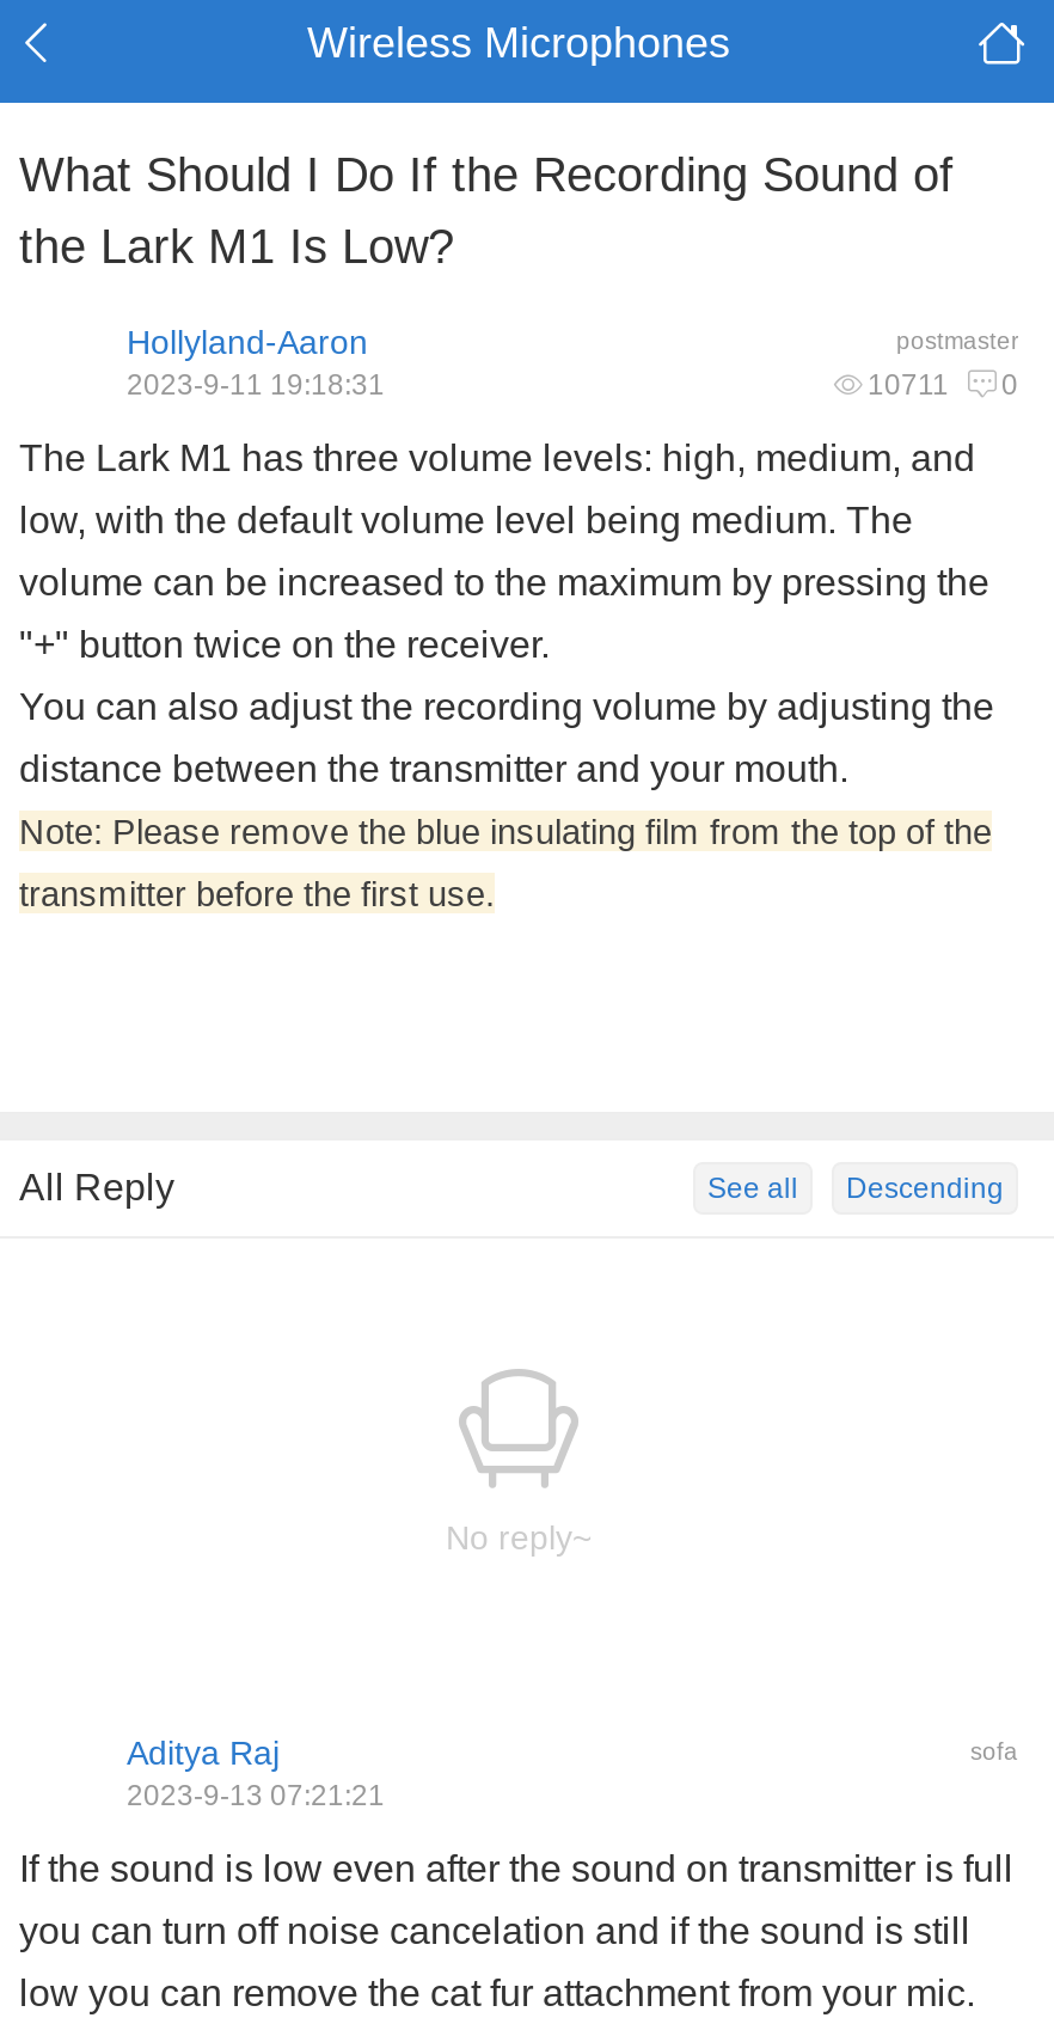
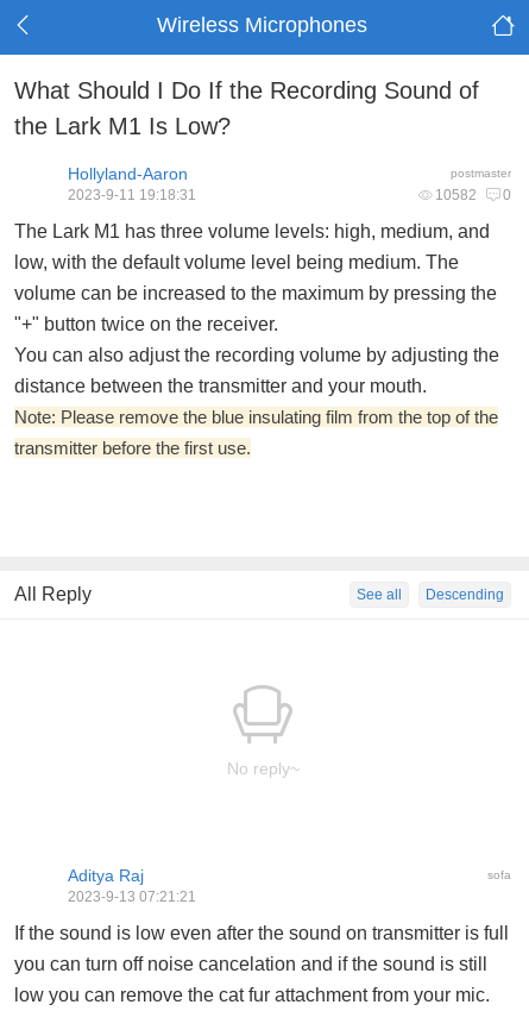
[868,368,1018,402] 10711 0 -> [435,187,511,203] 10582 0

